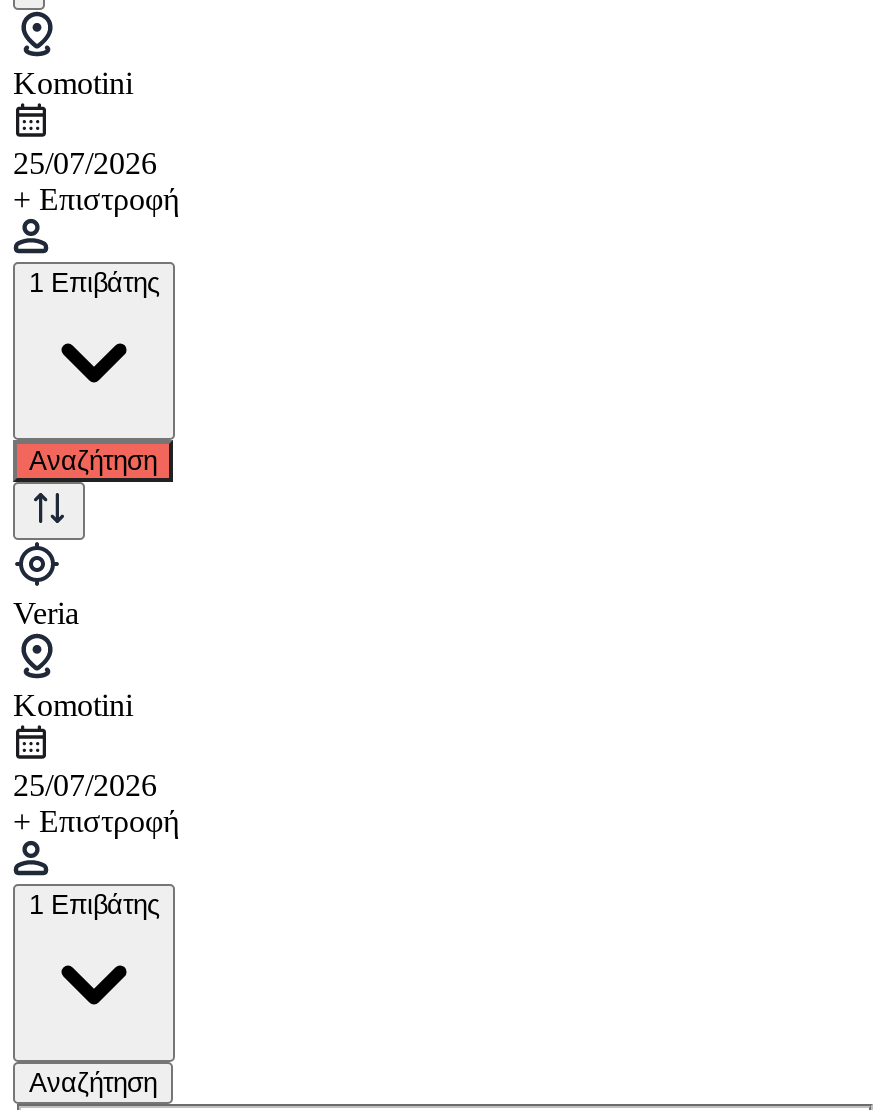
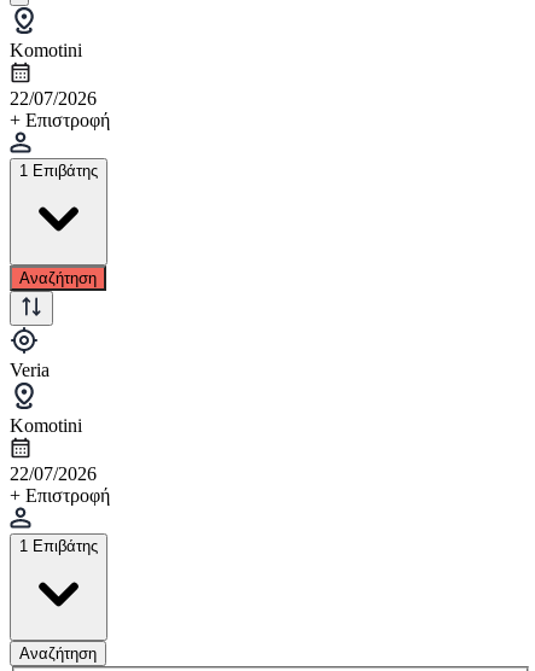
[13,146,157,180] 25/07/2026 -> [10,88,97,108] 22/07/2026
[13,768,157,802] 25/07/2026 -> [10,463,97,484] 22/07/2026

